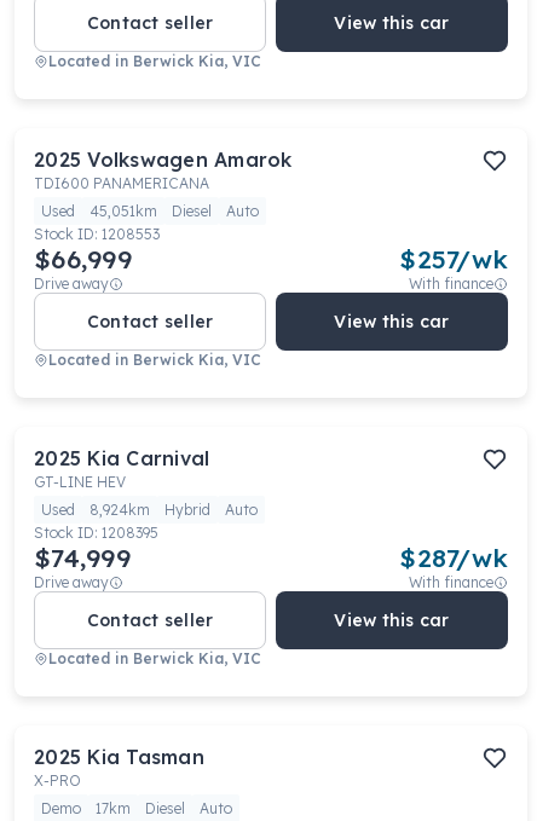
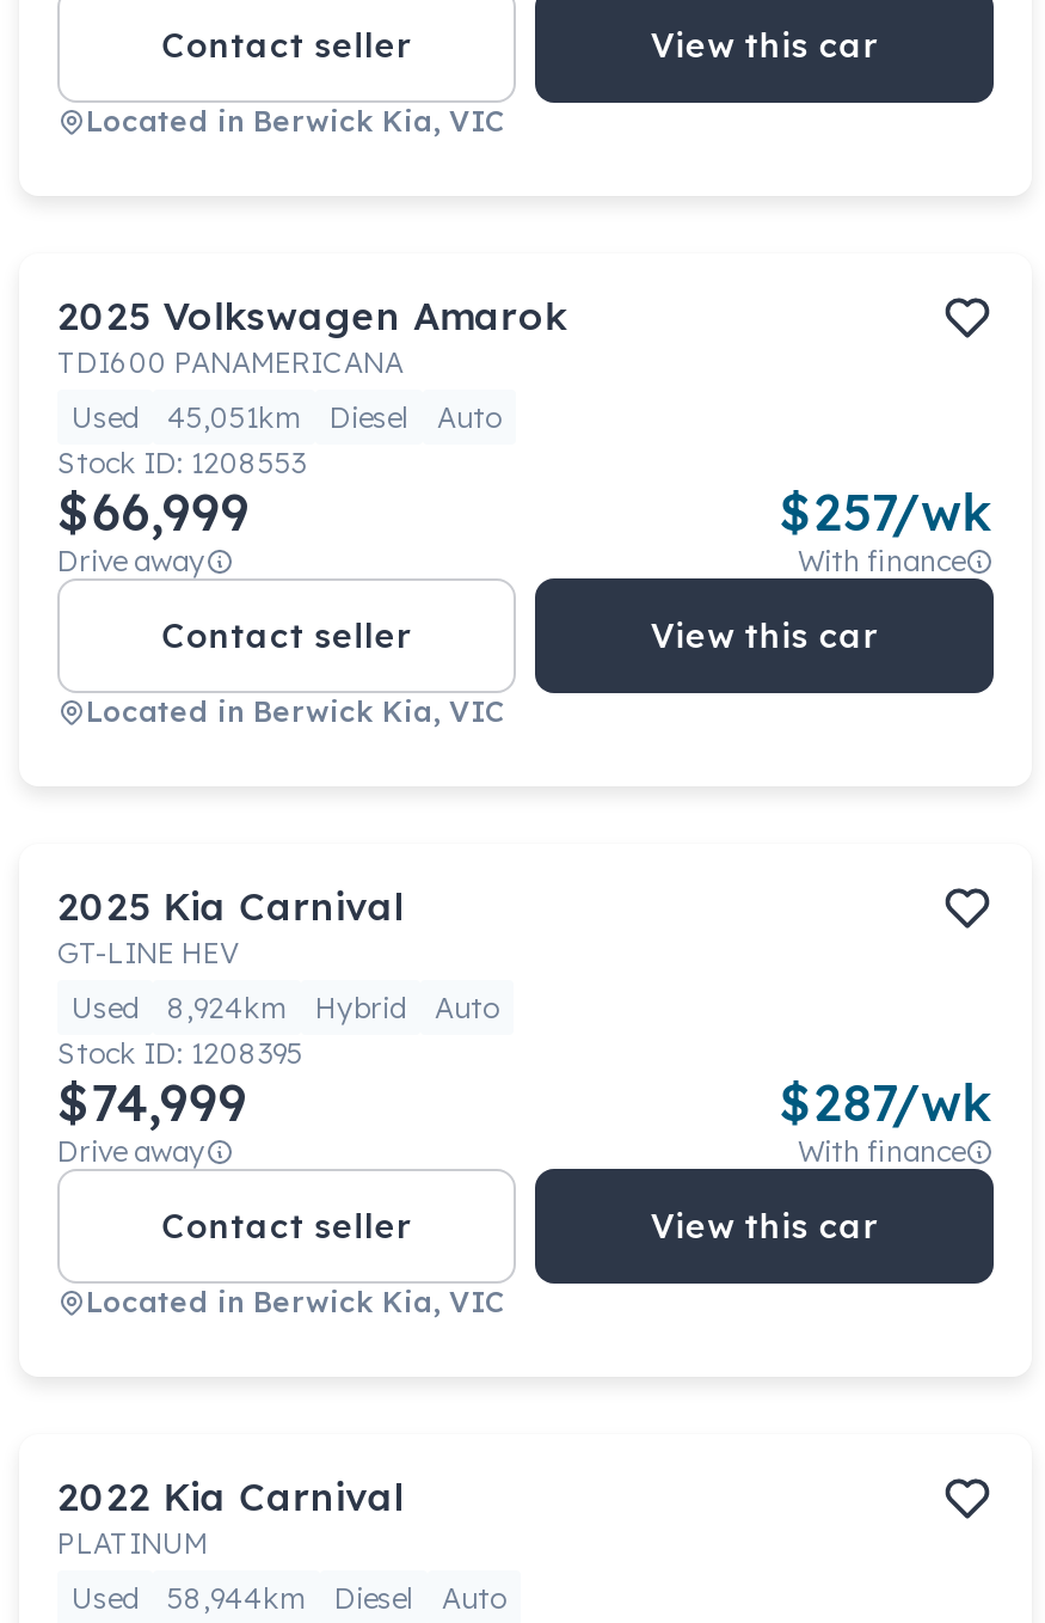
[34,745,204,790] 2025 Kia Tasman | X-PRO -> [57,1472,404,1561] 2022 Kia Carnival | PLATINUM
[41,799,131,817] Demo | 17km -> [72,1580,306,1616] Used | 58,944km

